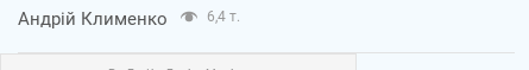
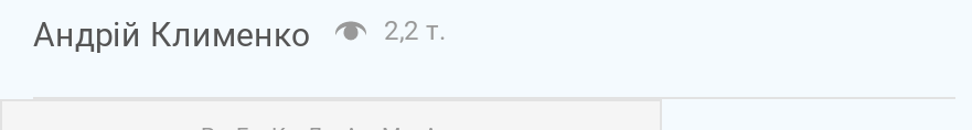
[207,9,240,25] 6,4 т. -> [384,16,446,47] 2,2 т.

